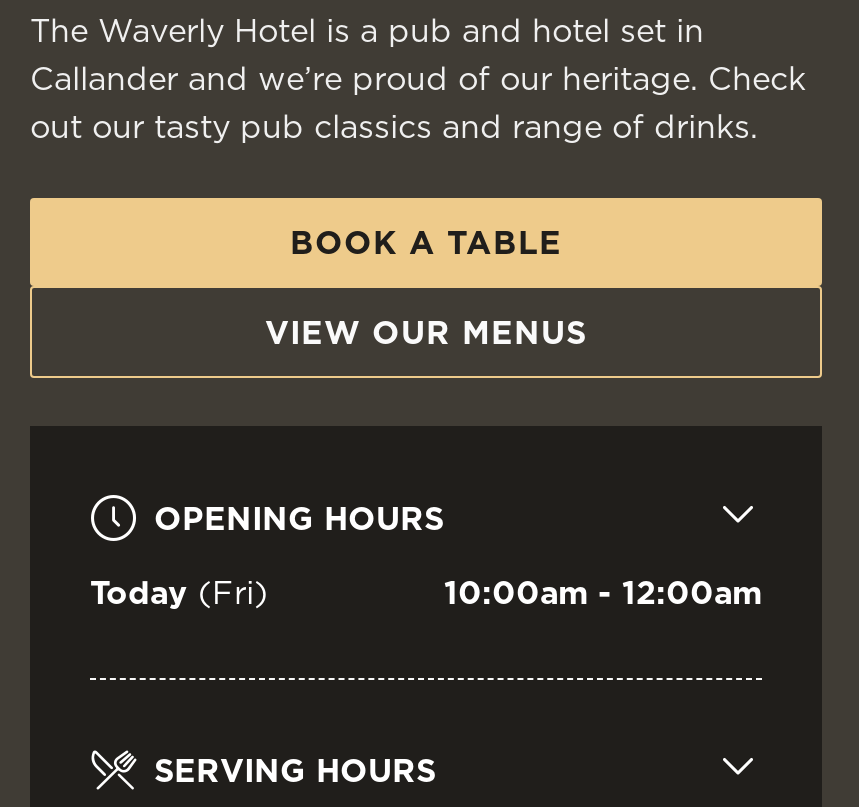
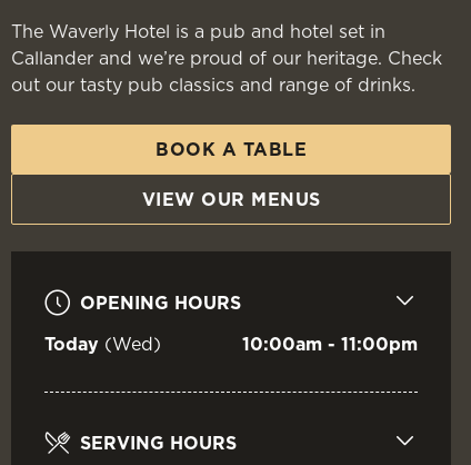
[90,570,268,614] Today (Fri) -> [44,332,161,356] Today (Wed)
[444,570,762,614] 10:00am - 12:00am -> [242,332,418,356] 10:00am - 11:00pm

